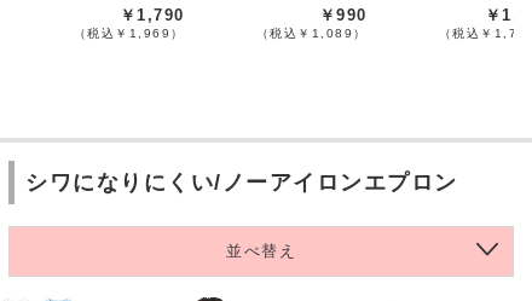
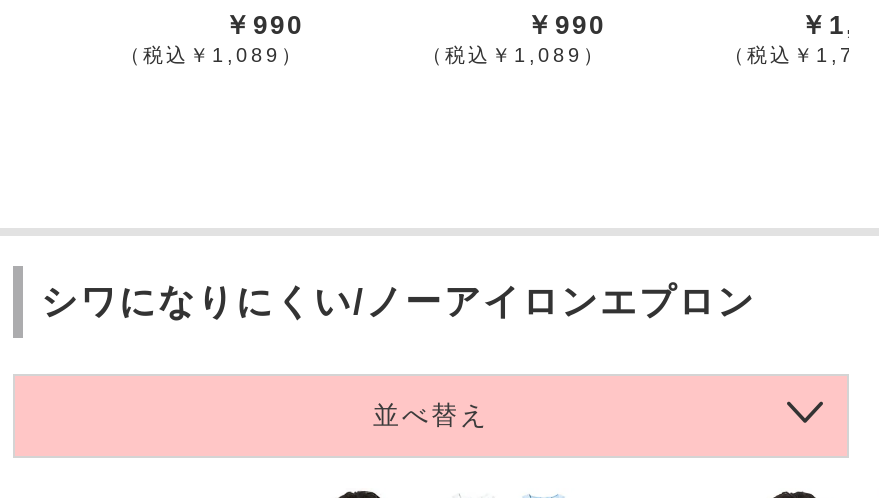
[73,6,184,40] ￥1,790 | （税込￥1,969） -> [120,10,304,66] ￥990 | （税込￥1,089）

